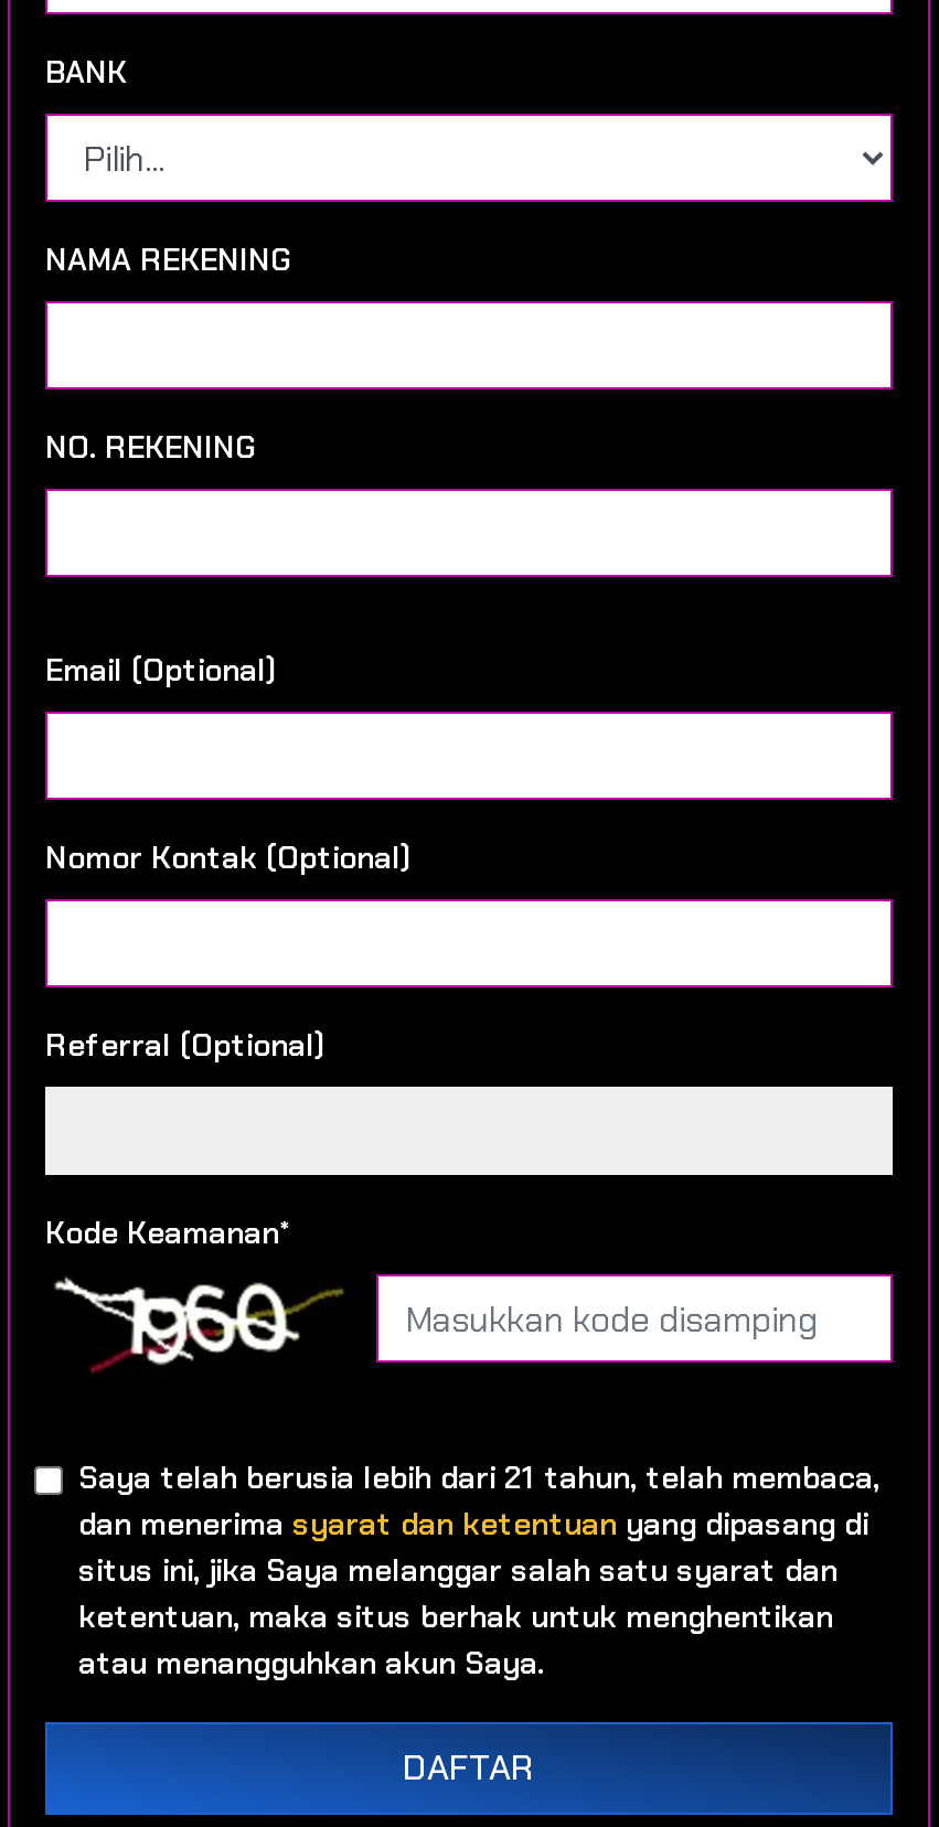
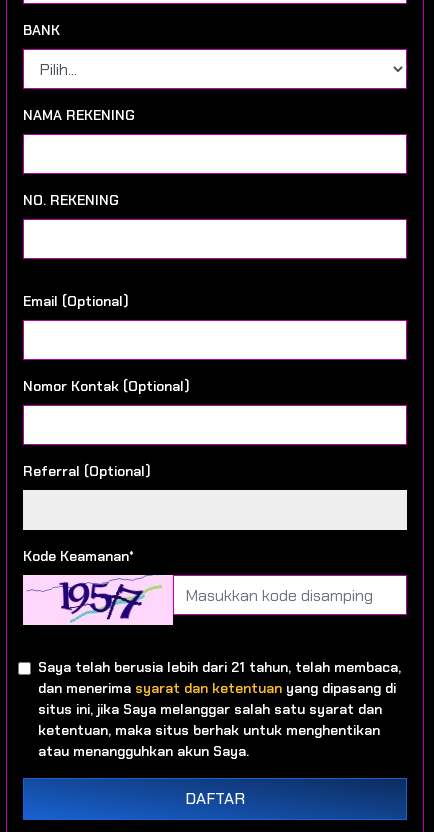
[45,1274,378,1385] [image] -> [22,574,174,626] [image]

